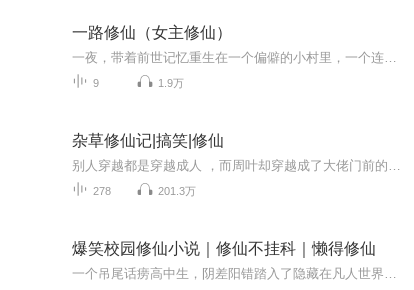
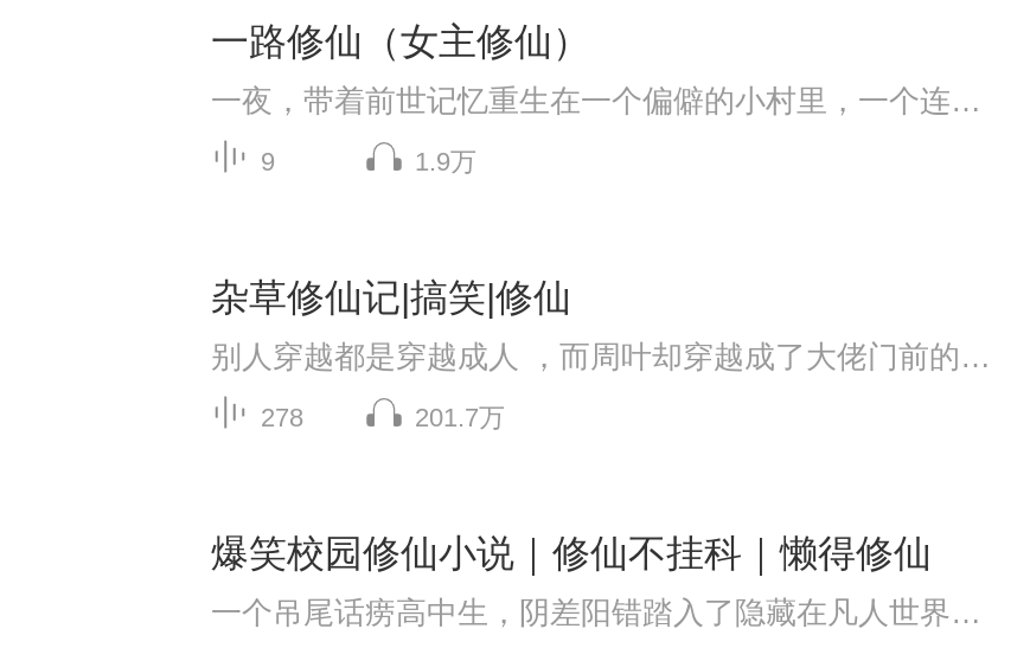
[158,185,196,197] 201.3万 -> [415,402,505,431] 201.7万

